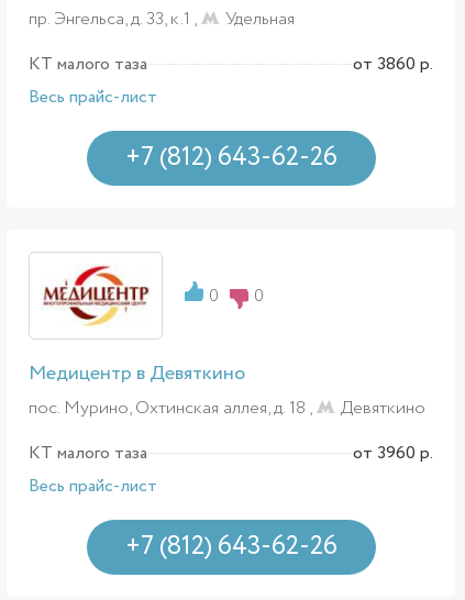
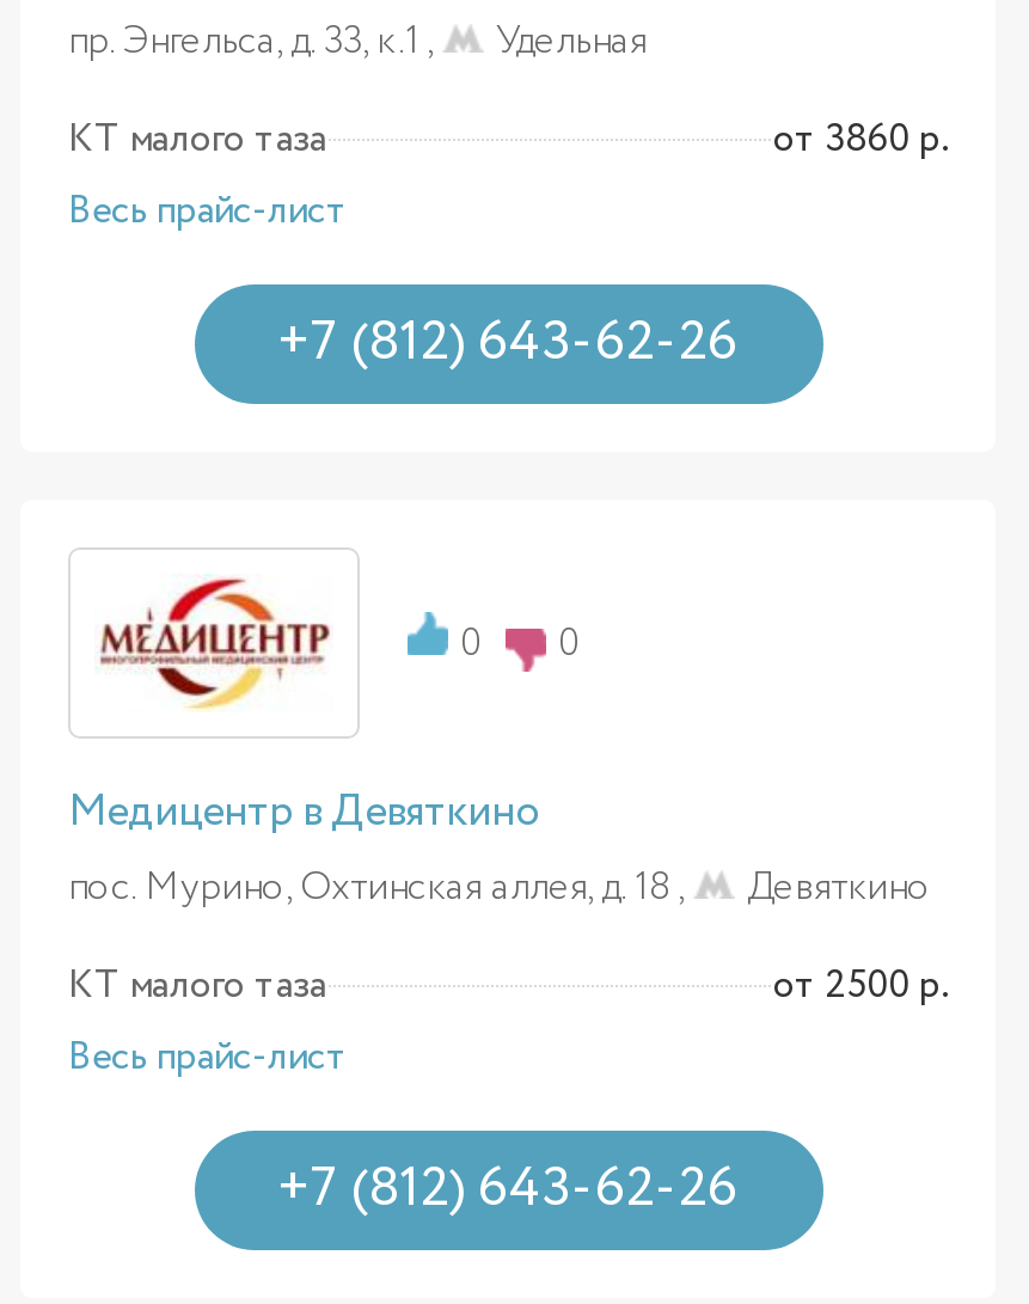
[353,440,433,465] от 3960 р. -> [773,958,948,1013] от 2500 р.

